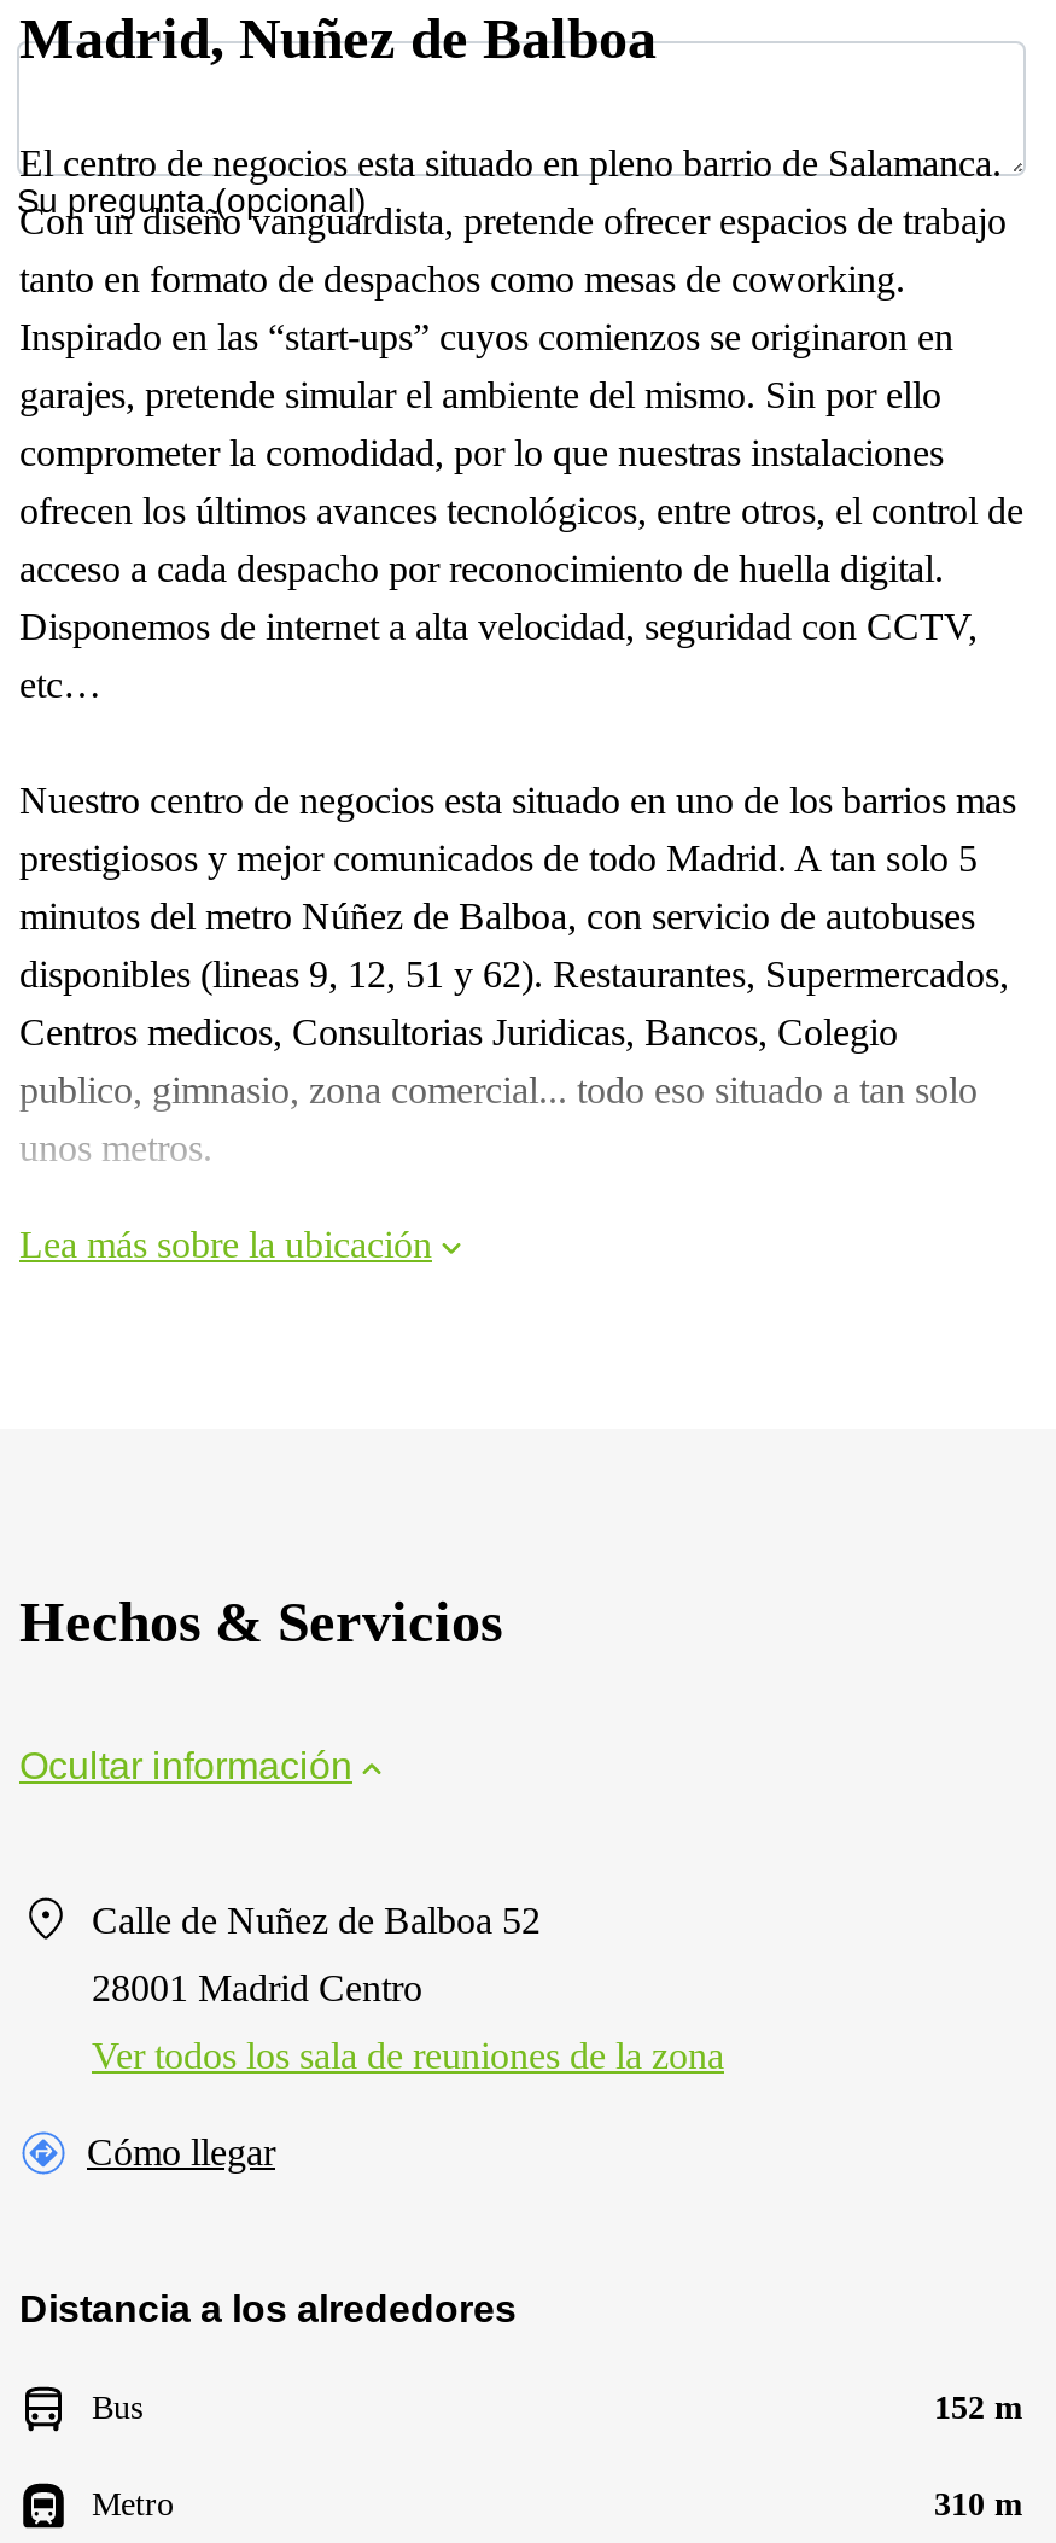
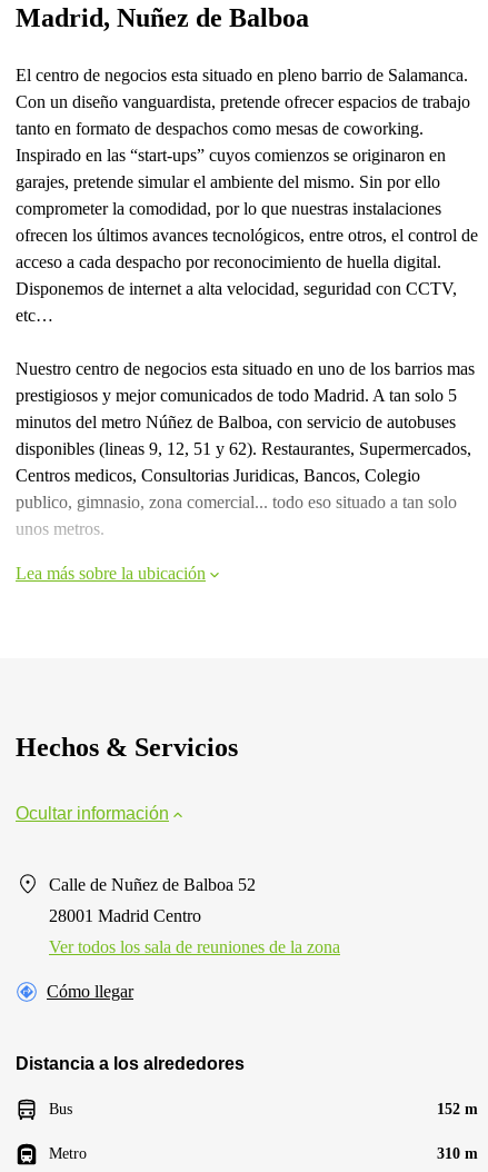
[17,181,367,220] Su pregunta (opcional) -> none

